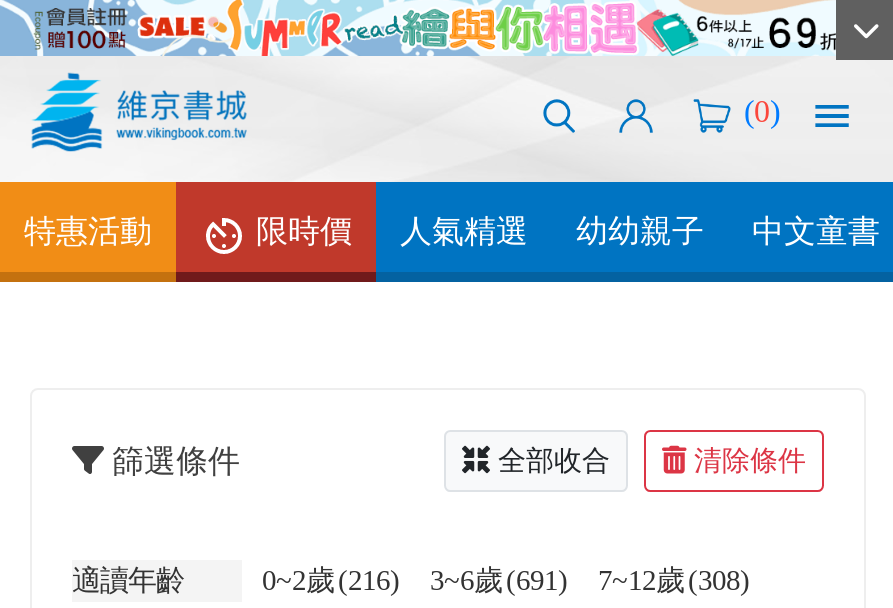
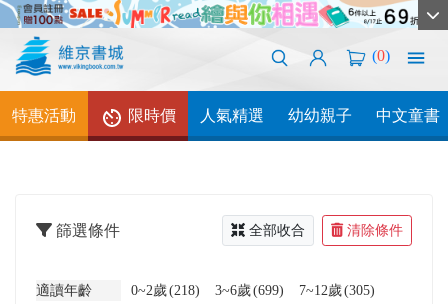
[262,564,400,596] 0~2歲 (216) -> [131,282,200,298] 0~2歲 (218)
[430,564,568,596] 3~6歲 (691) -> [215,282,284,298] 3~6歲 (699)
[598,564,750,596] 7~12歲 (308) -> [299,282,375,298] 7~12歲 (305)

